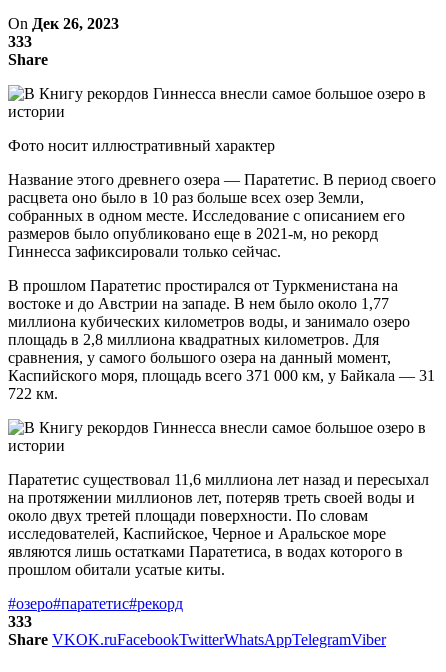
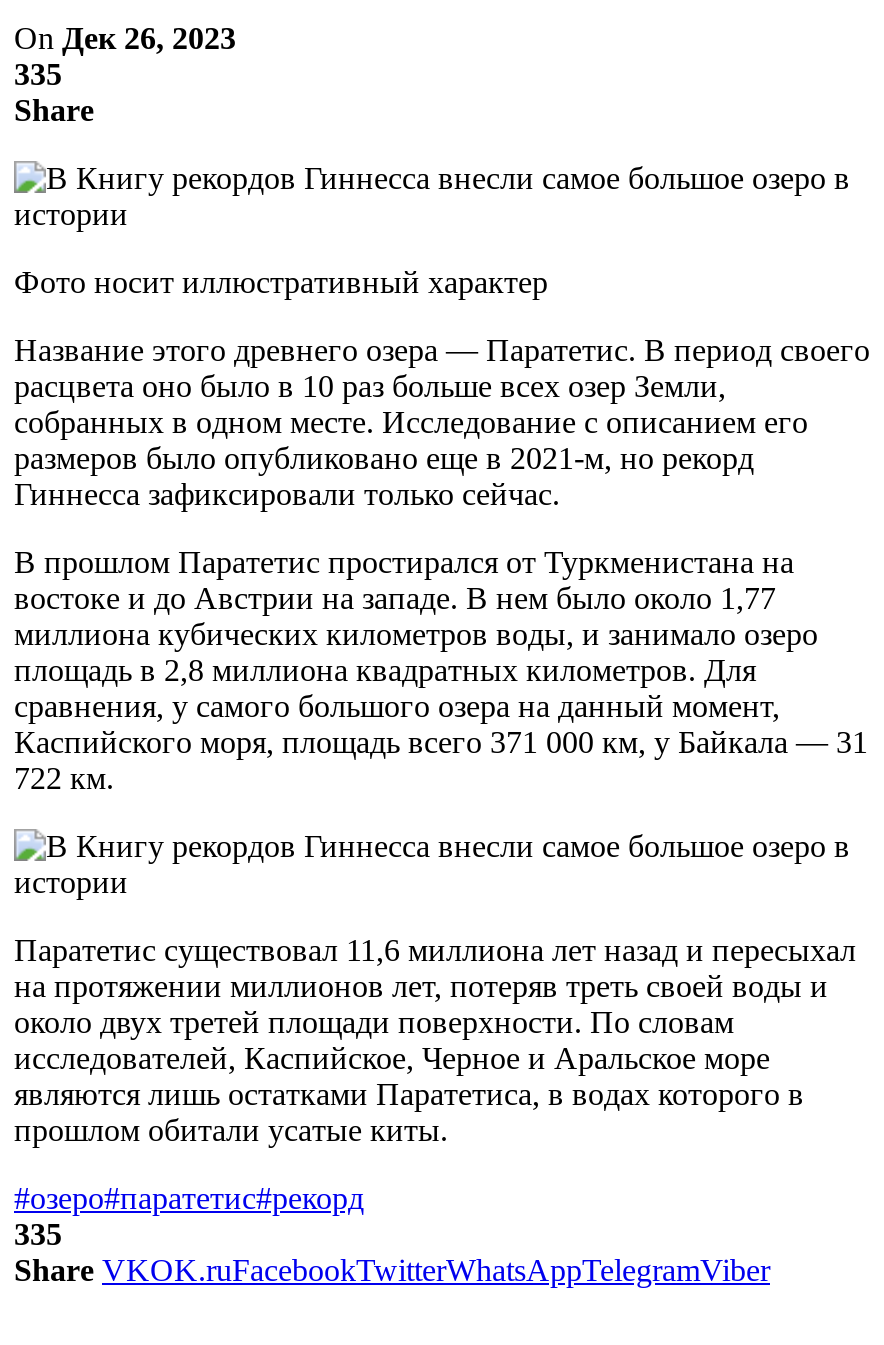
[8,33,32,50] 333 -> [14,57,62,91] 335
[8,613,32,630] 333 -> [14,1217,62,1251] 335

